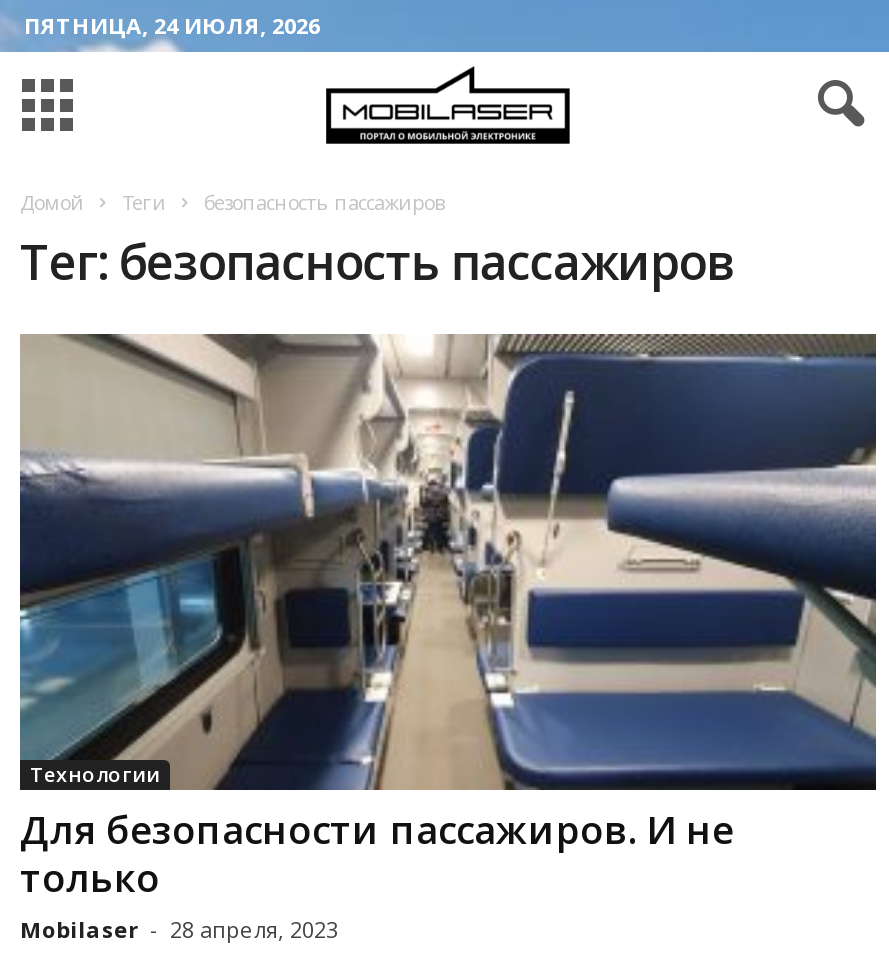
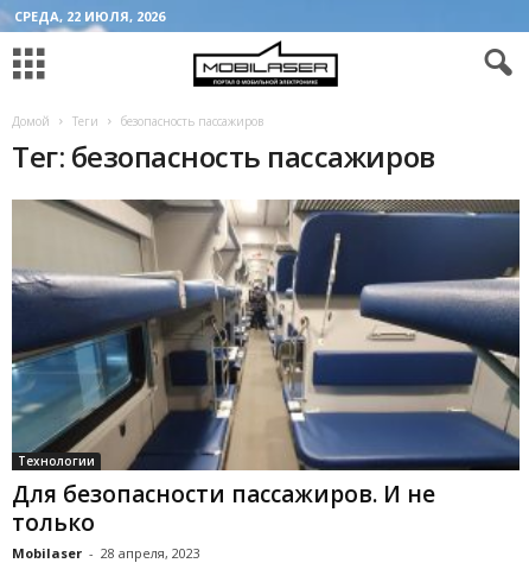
[24,10,320,40] ПЯТНИЦА, 24 ИЮЛЯ, 2026 -> [14,7,165,25] СРЕДА, 22 ИЮЛЯ, 2026

